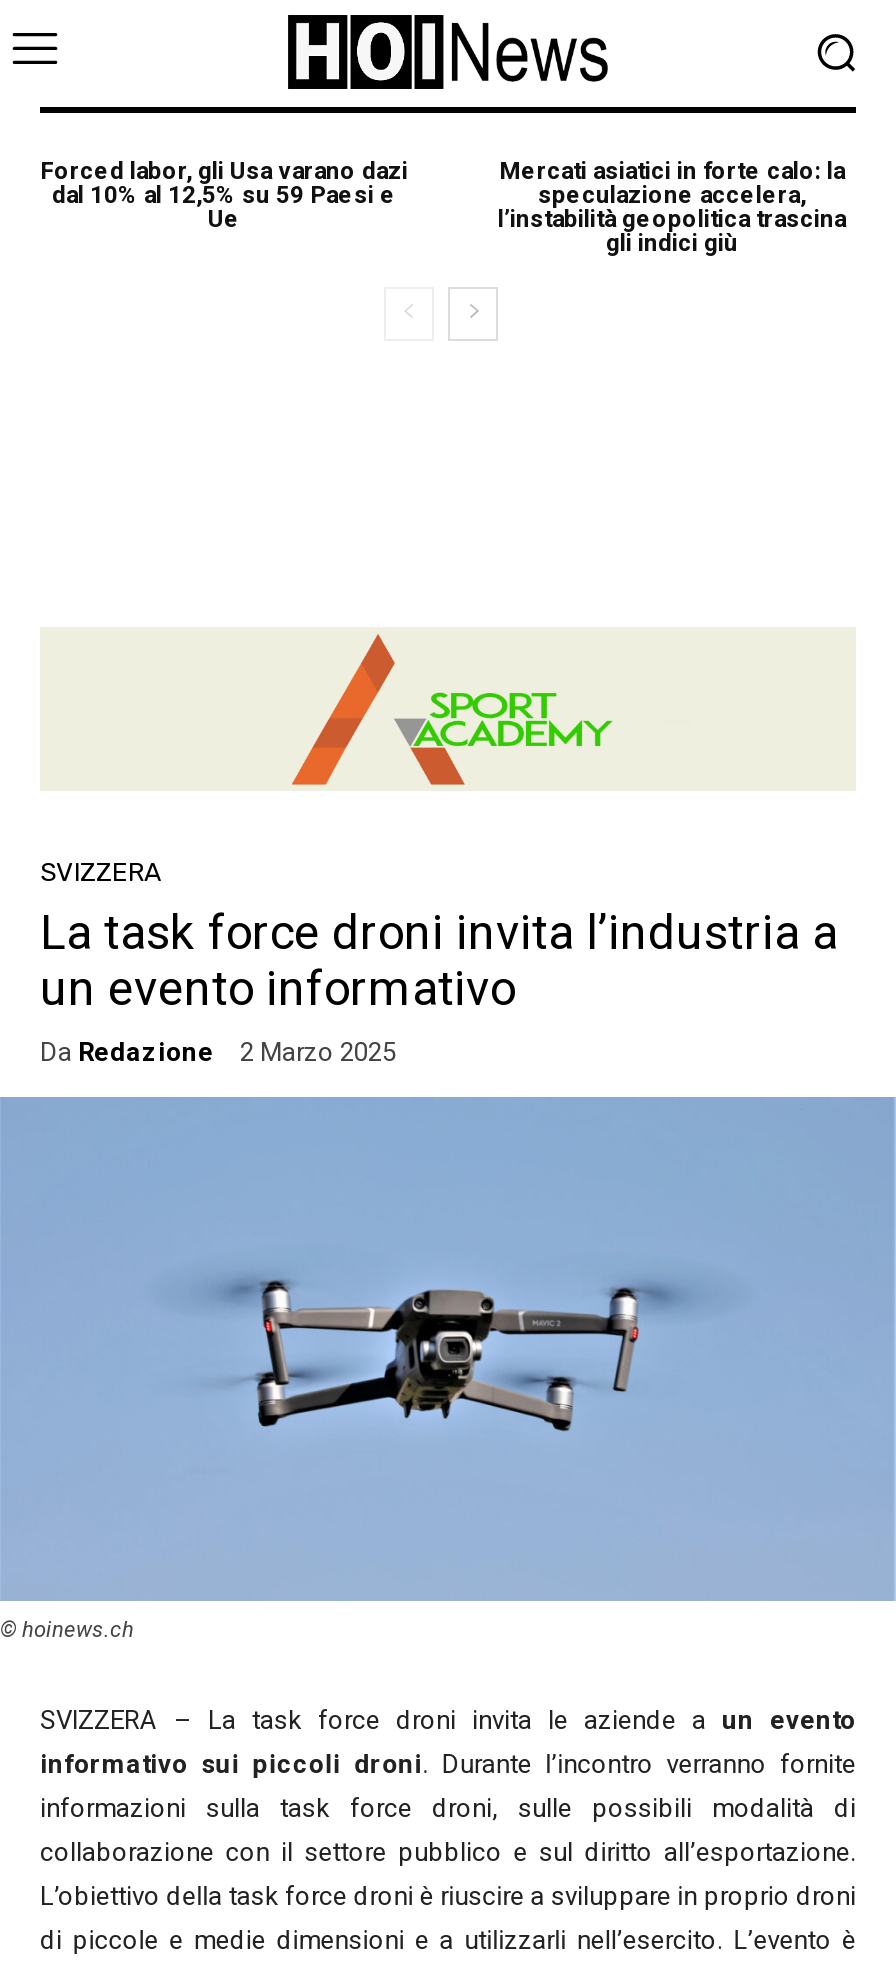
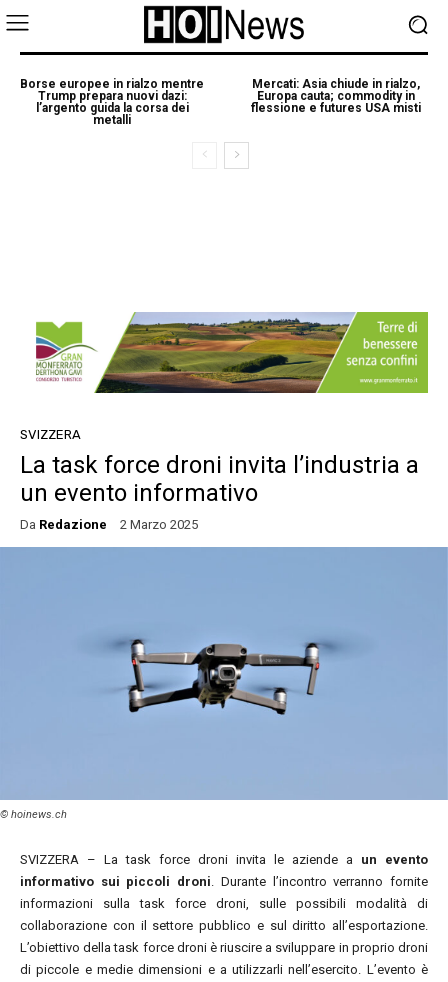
[40,157,408,233] Forced labor, gli Usa varano dazi | dal 10% al 12,5% su 59 Paesi e | Ue -> [20,77,204,127] Borse europee in rialzo mentre | Trump prepara nuovi dazi: | l’argento guida la corsa dei | metalli
[498,157,846,257] Mercati asiatici in forte calo: la | speculazione accelera, | l’instabilità geopolitica trascina | gli indici giù -> [251,77,421,115] Mercati: Asia chiude in rialzo, | Europa cauta; commodity in | flessione e futures USA misti
[42,627,856,789] [image] -> [22,311,429,394] [image]

